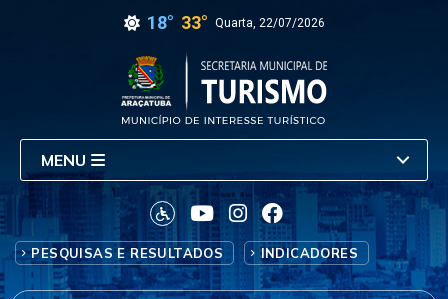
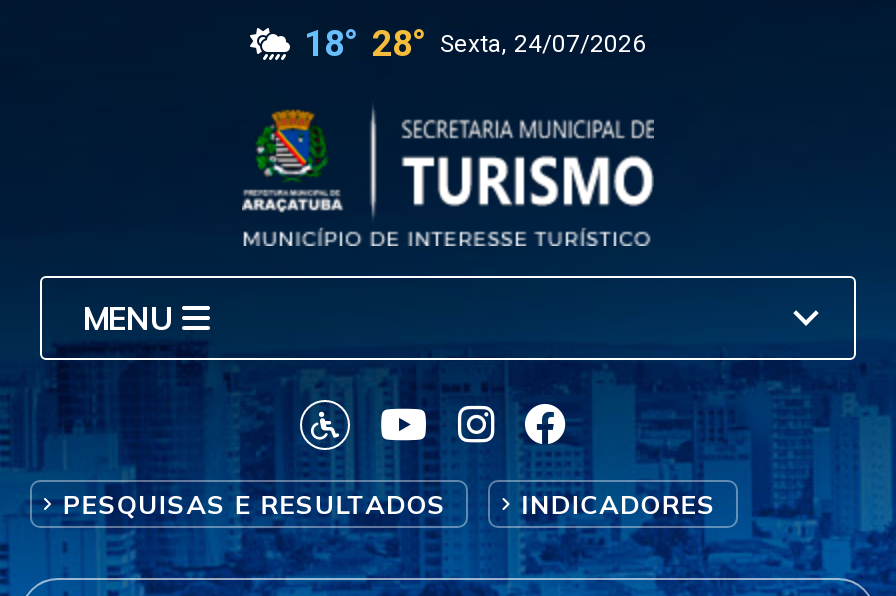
[146,12,324,33] 18° 33° Quarta, 22/07/2026 -> [304,22,646,64] 18° 28° Sexta, 24/07/2026

